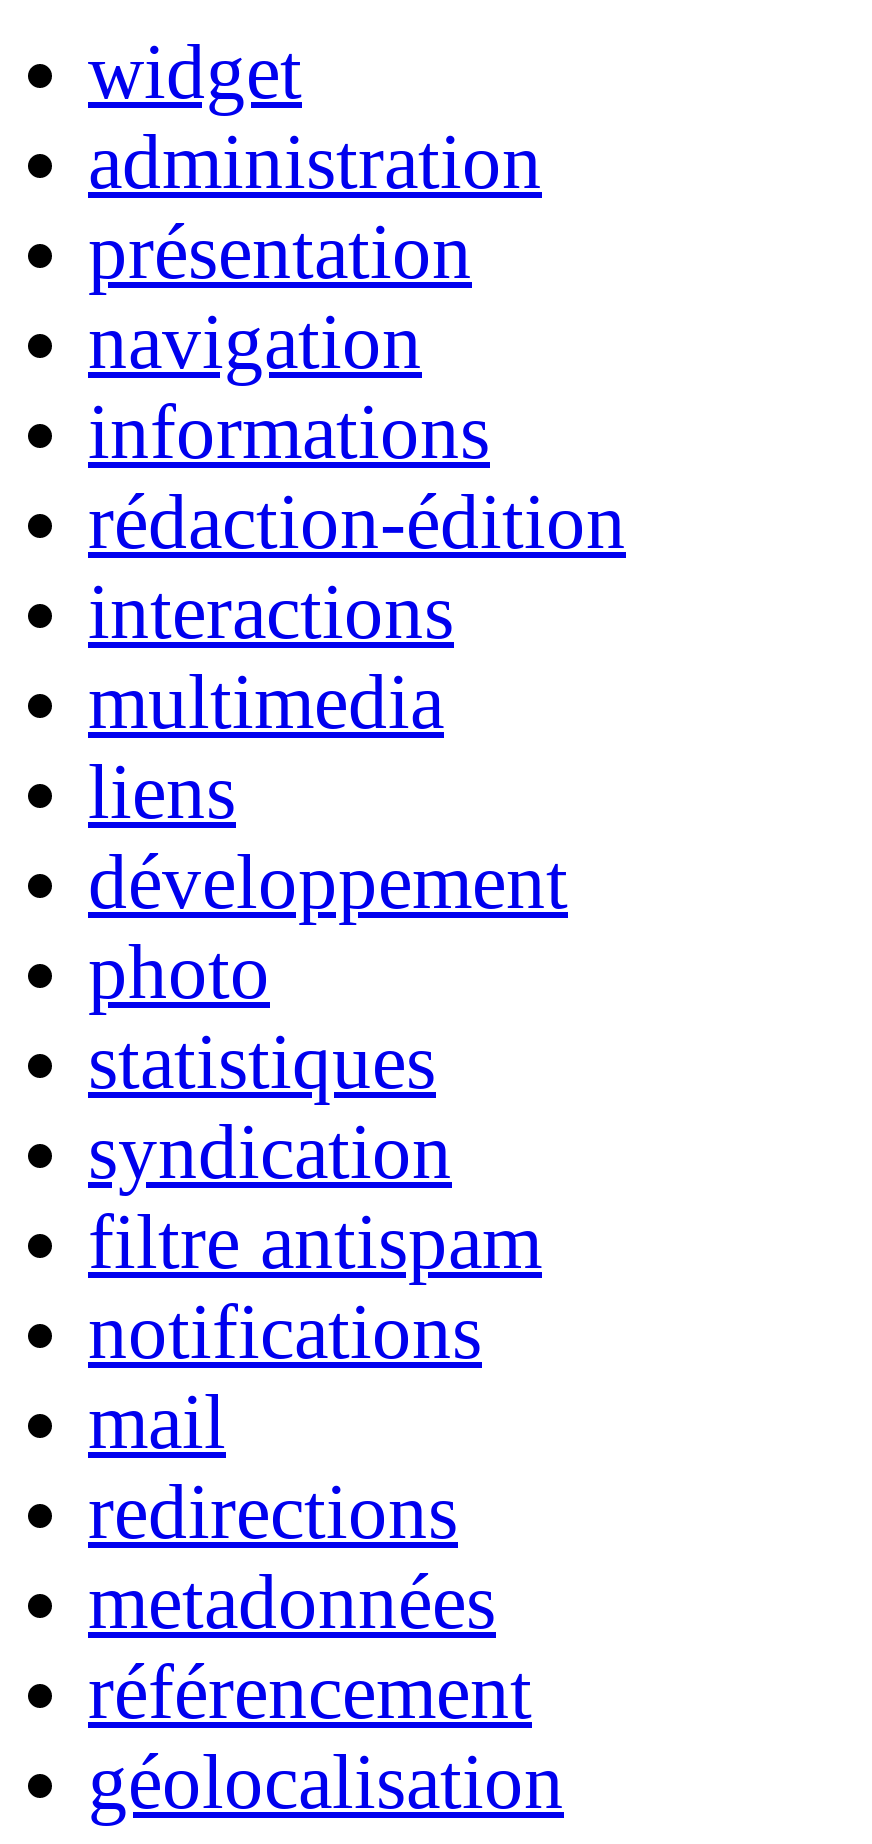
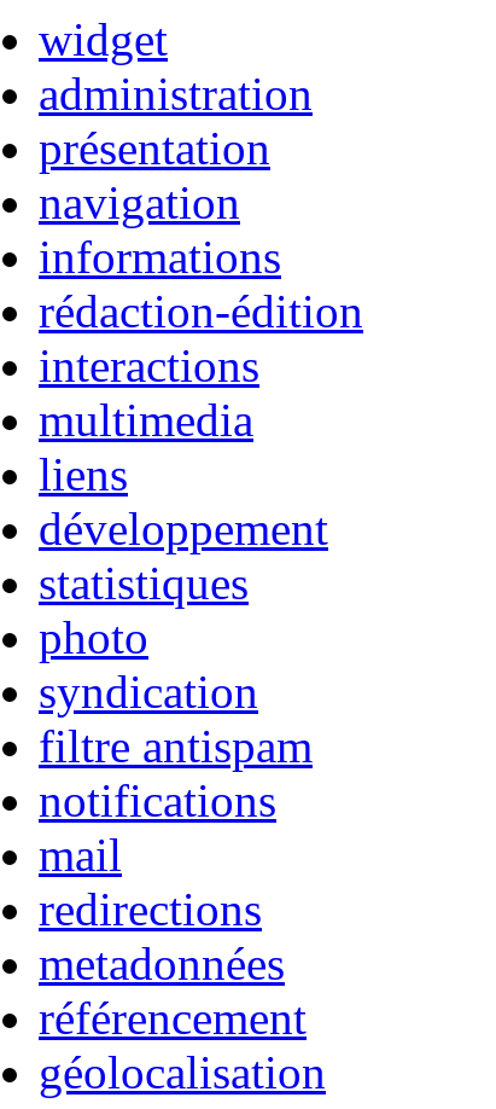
moved [88,928,270,1014] -> [39,611,148,663]: photo
moved [88,1018,436,1104] -> [39,557,249,609]: statistiques

